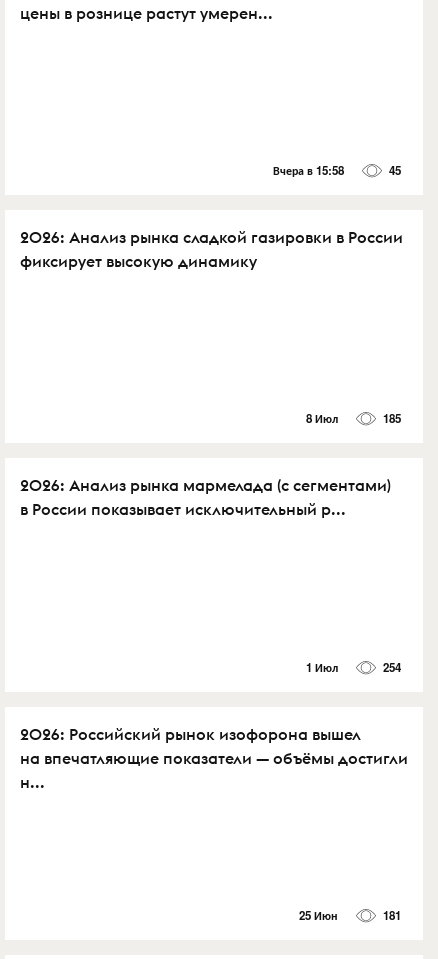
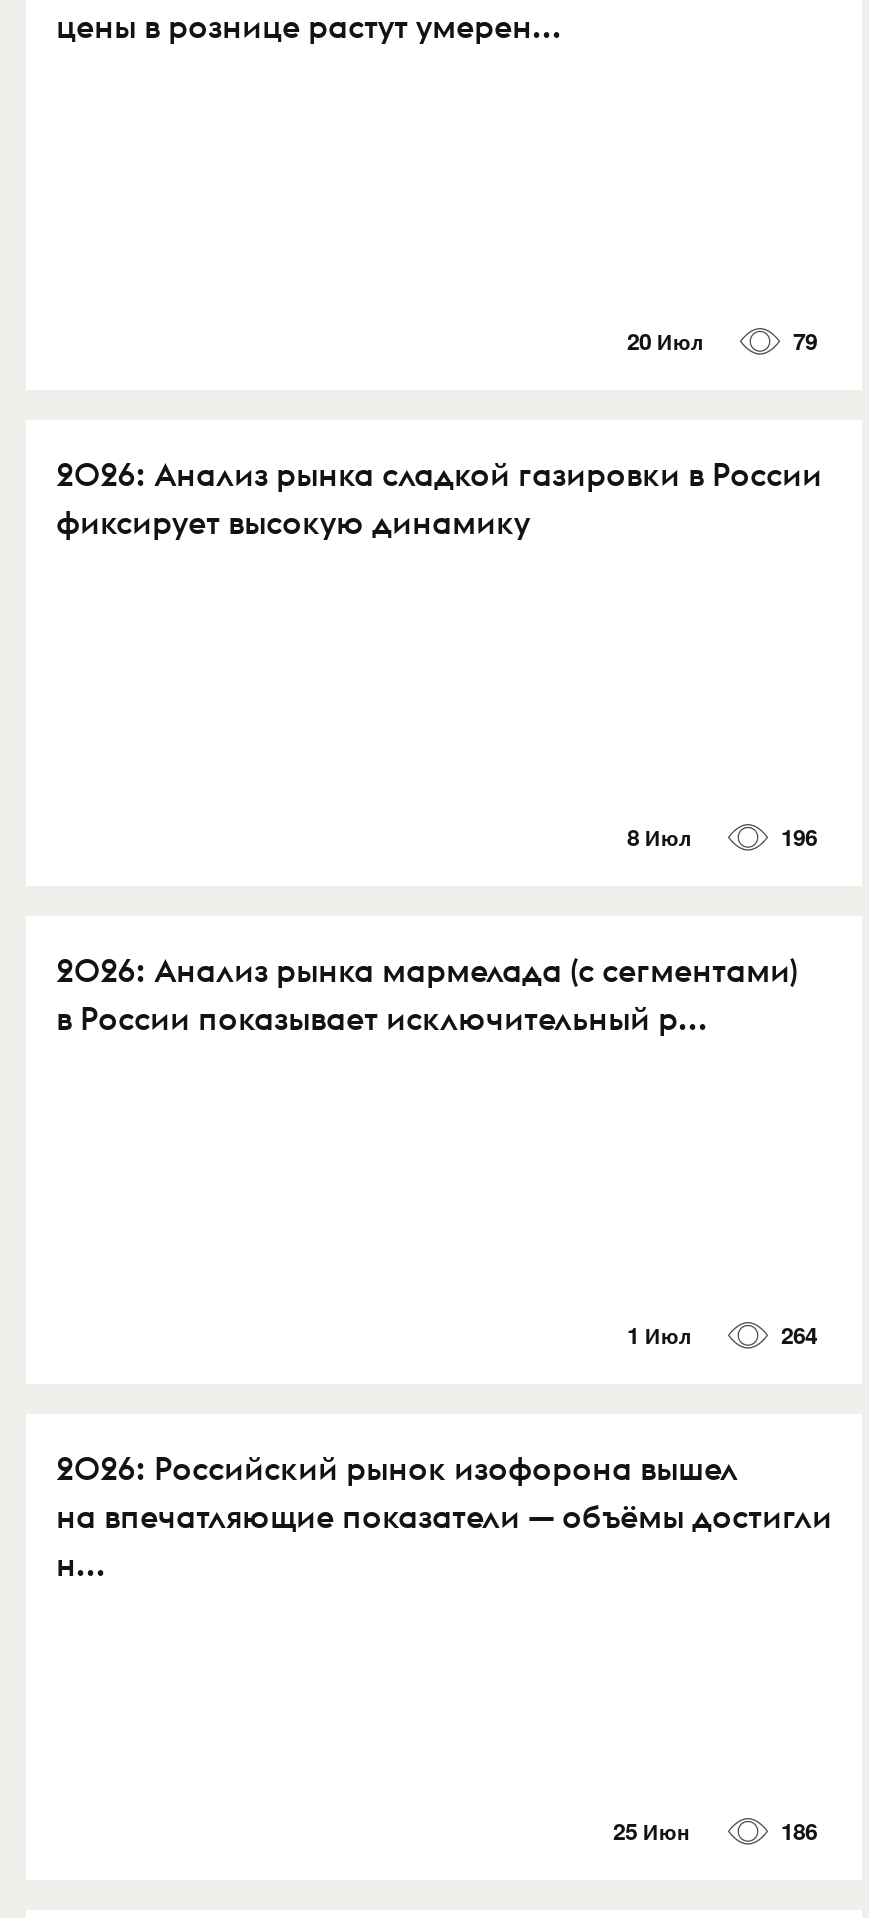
[272,162,400,179] Вчера в 15:58 | 45 -> [627,324,817,358] 20 Июл | 79
[379,410,400,427] 185 -> [775,820,817,854] 196
[379,658,400,675] 254 -> [775,1317,817,1351] 264
[379,907,400,924] 181 -> [775,1814,817,1848] 186

